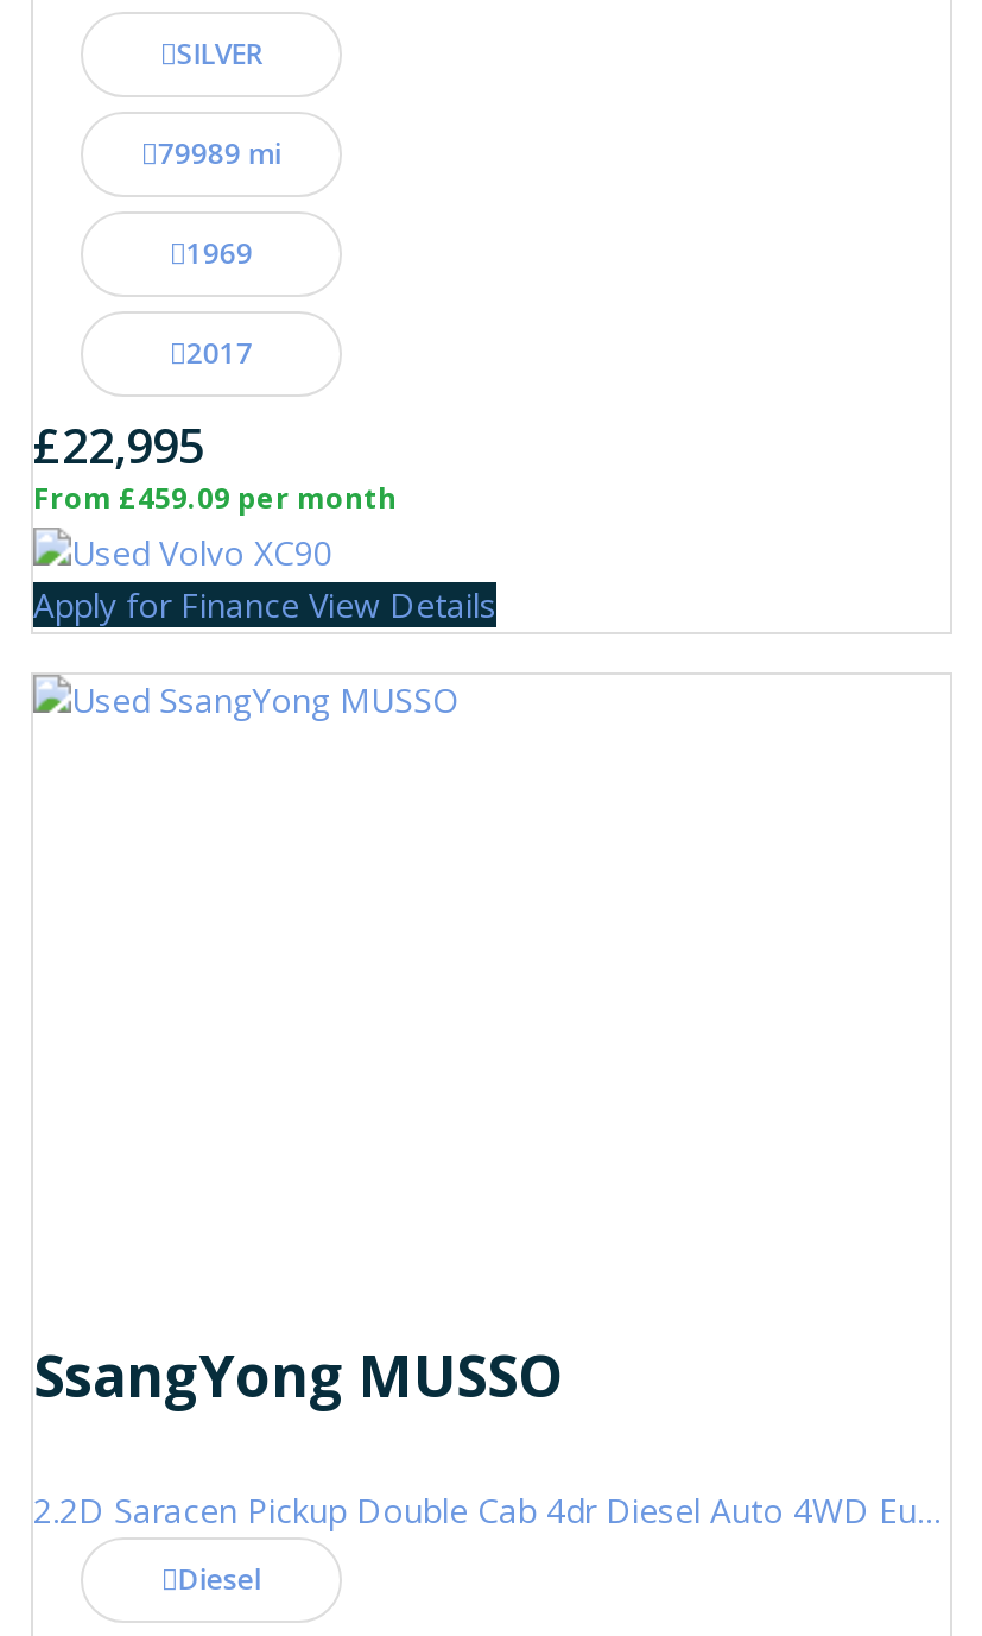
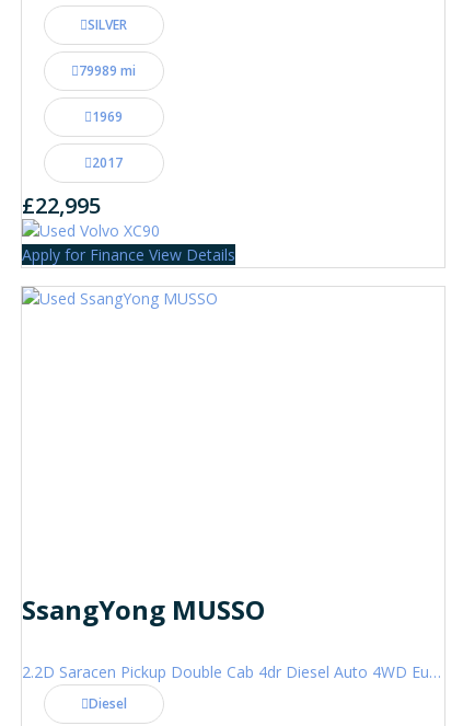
[33,477,397,517] From £459.09 per month -> none

